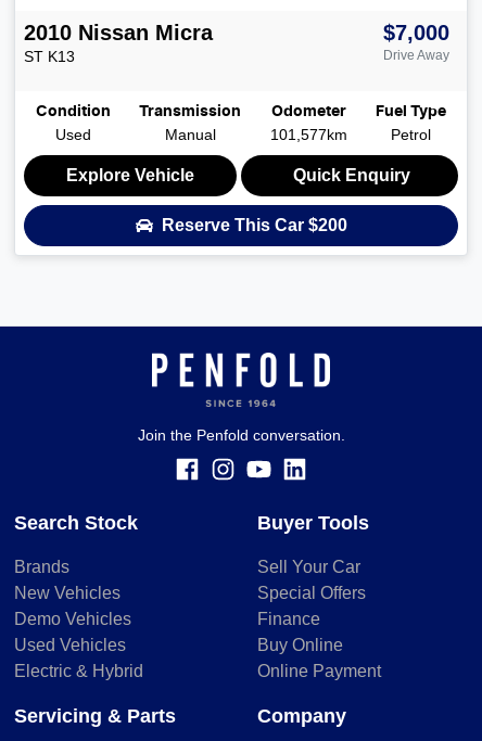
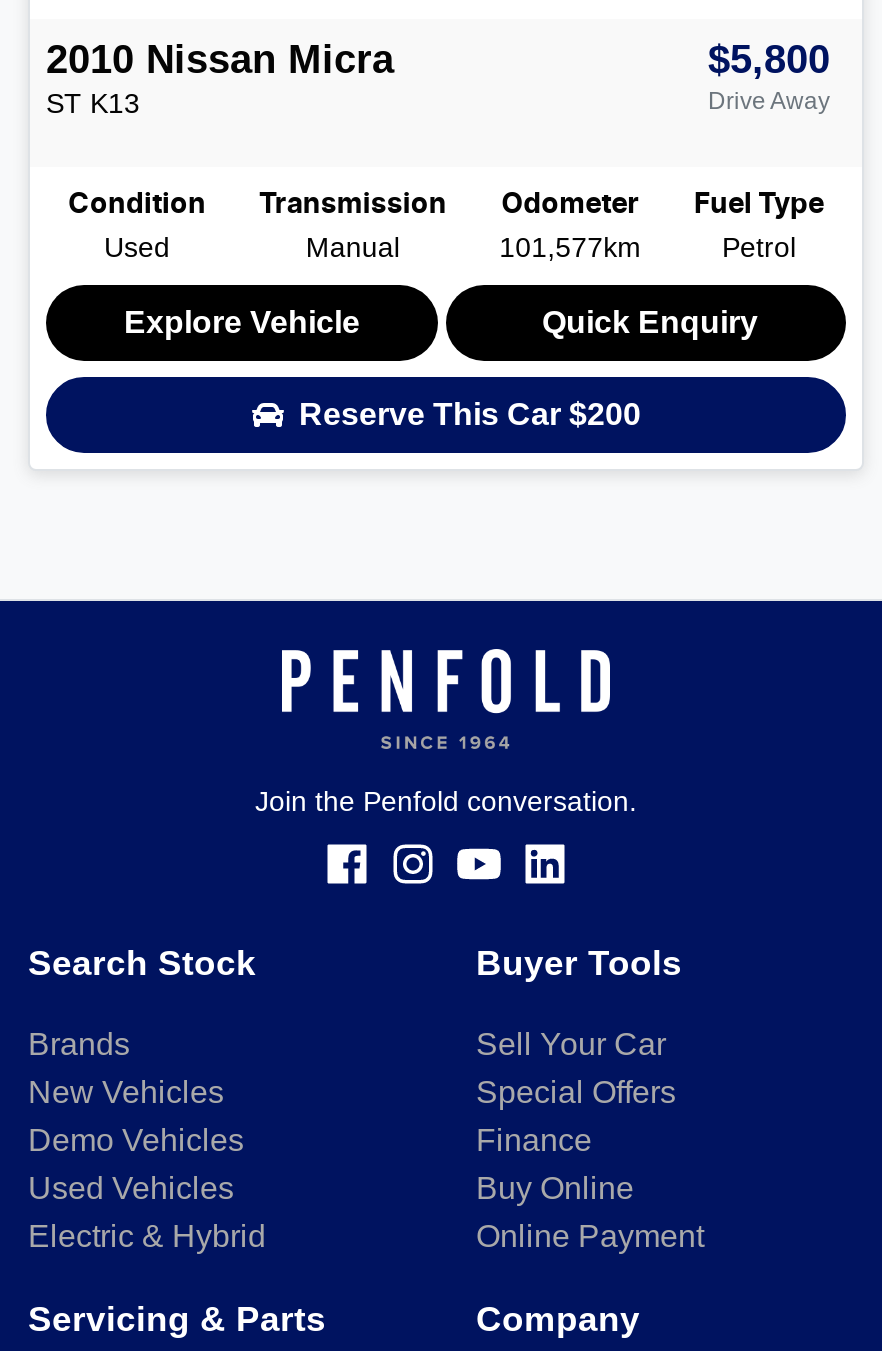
[383,20,449,44] $7,000 -> [708,36,830,80] $5,800

